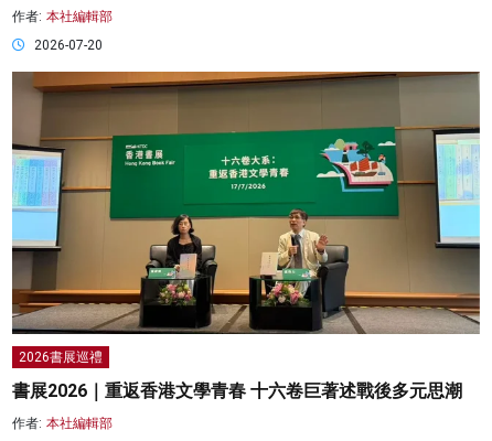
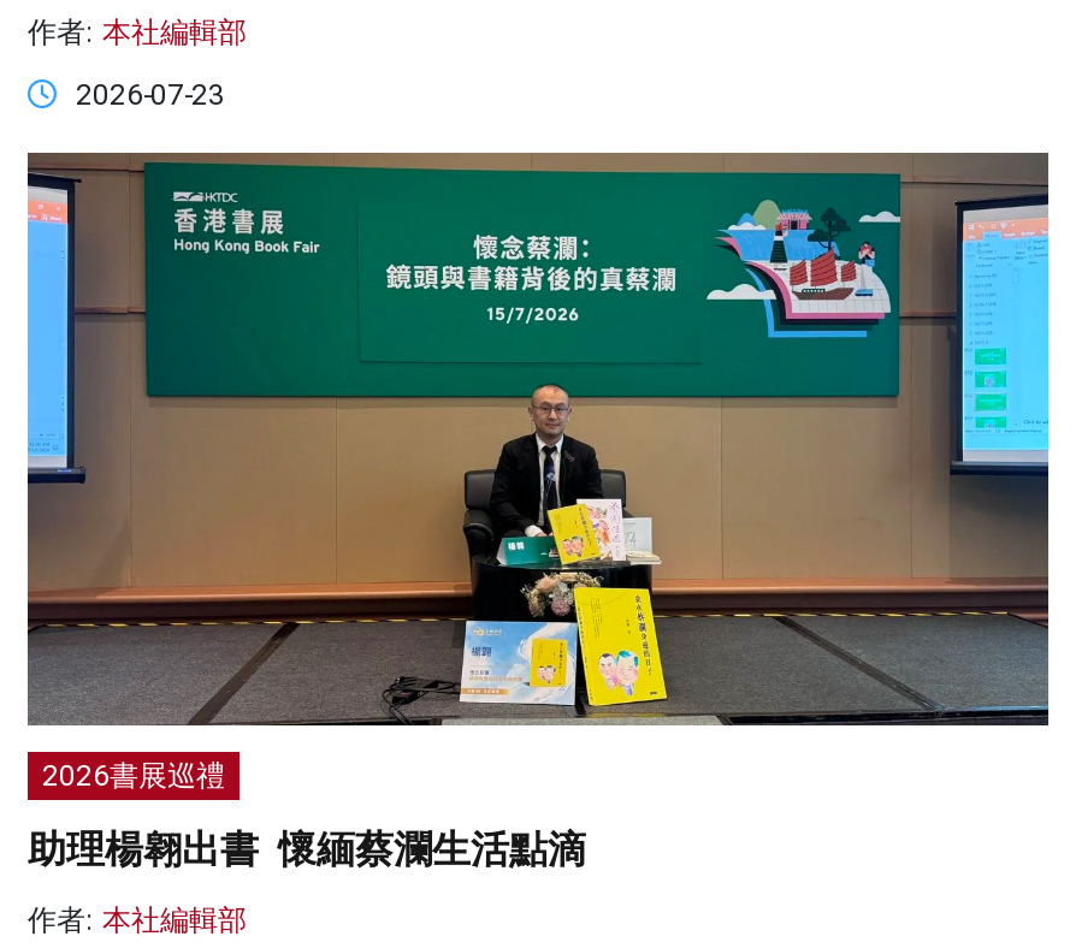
[34,37,103,52] 2026-07-20 -> [76,78,225,112] 2026-07-23
[11,71,481,335] [image] -> [25,152,1051,727] [image]
[12,380,462,401] 書展2026｜重返香港文學青春 十六卷巨著述戰後多元思潮 -> [28,828,586,873] 助理楊翱出書 懷緬蔡瀾生活點滴

